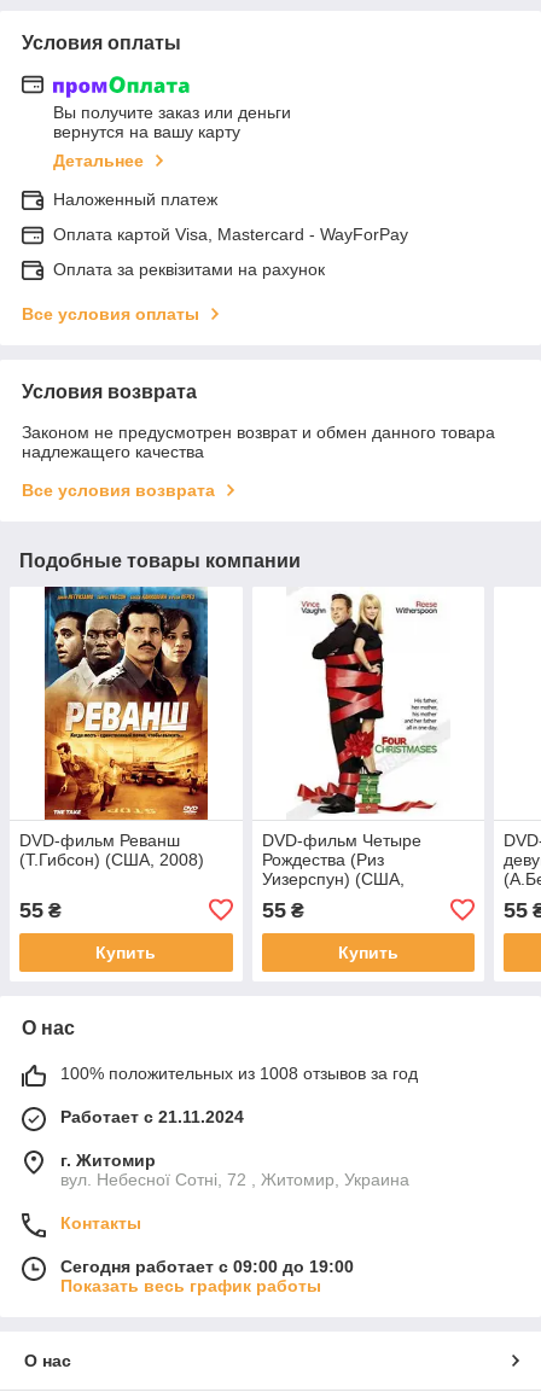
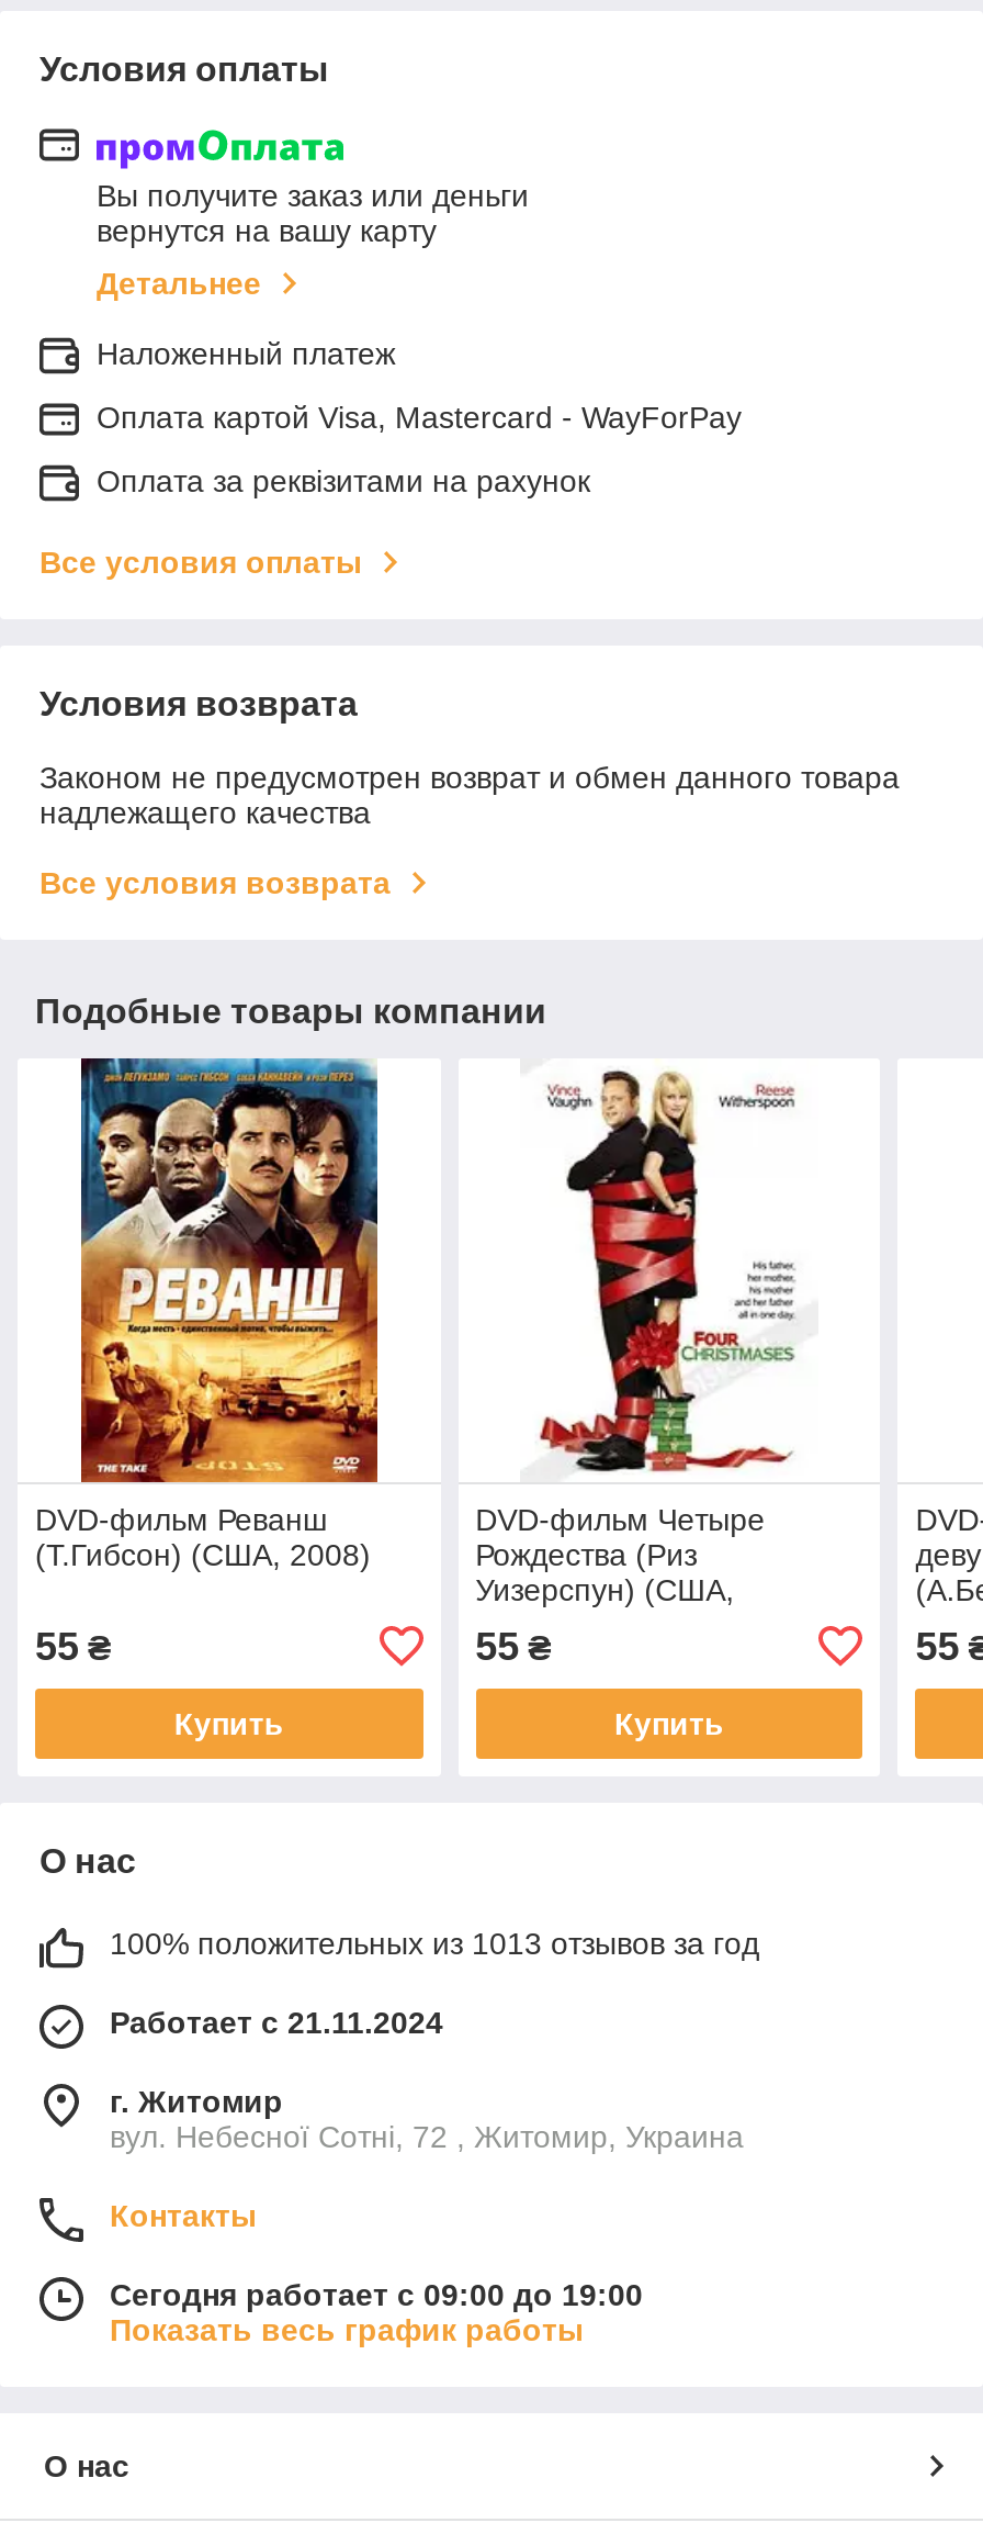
[60,1063,418,1083] 100% положительных из 1008 отзывов за год -> [110,1925,759,1960] 100% положительных из 1013 отзывов за год

